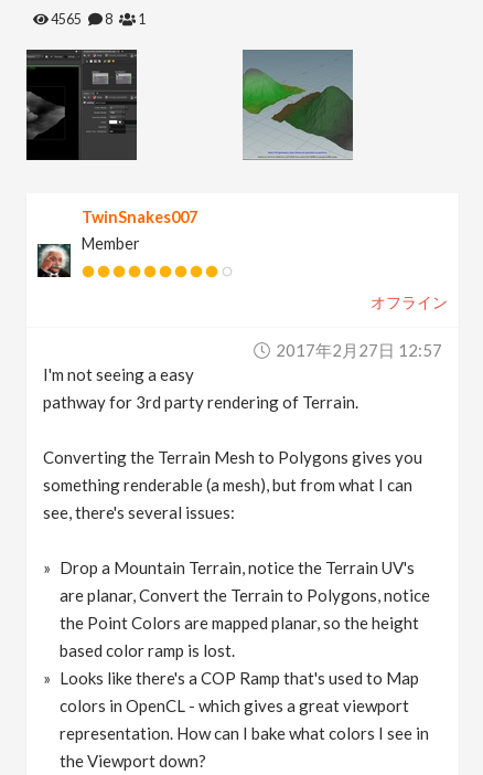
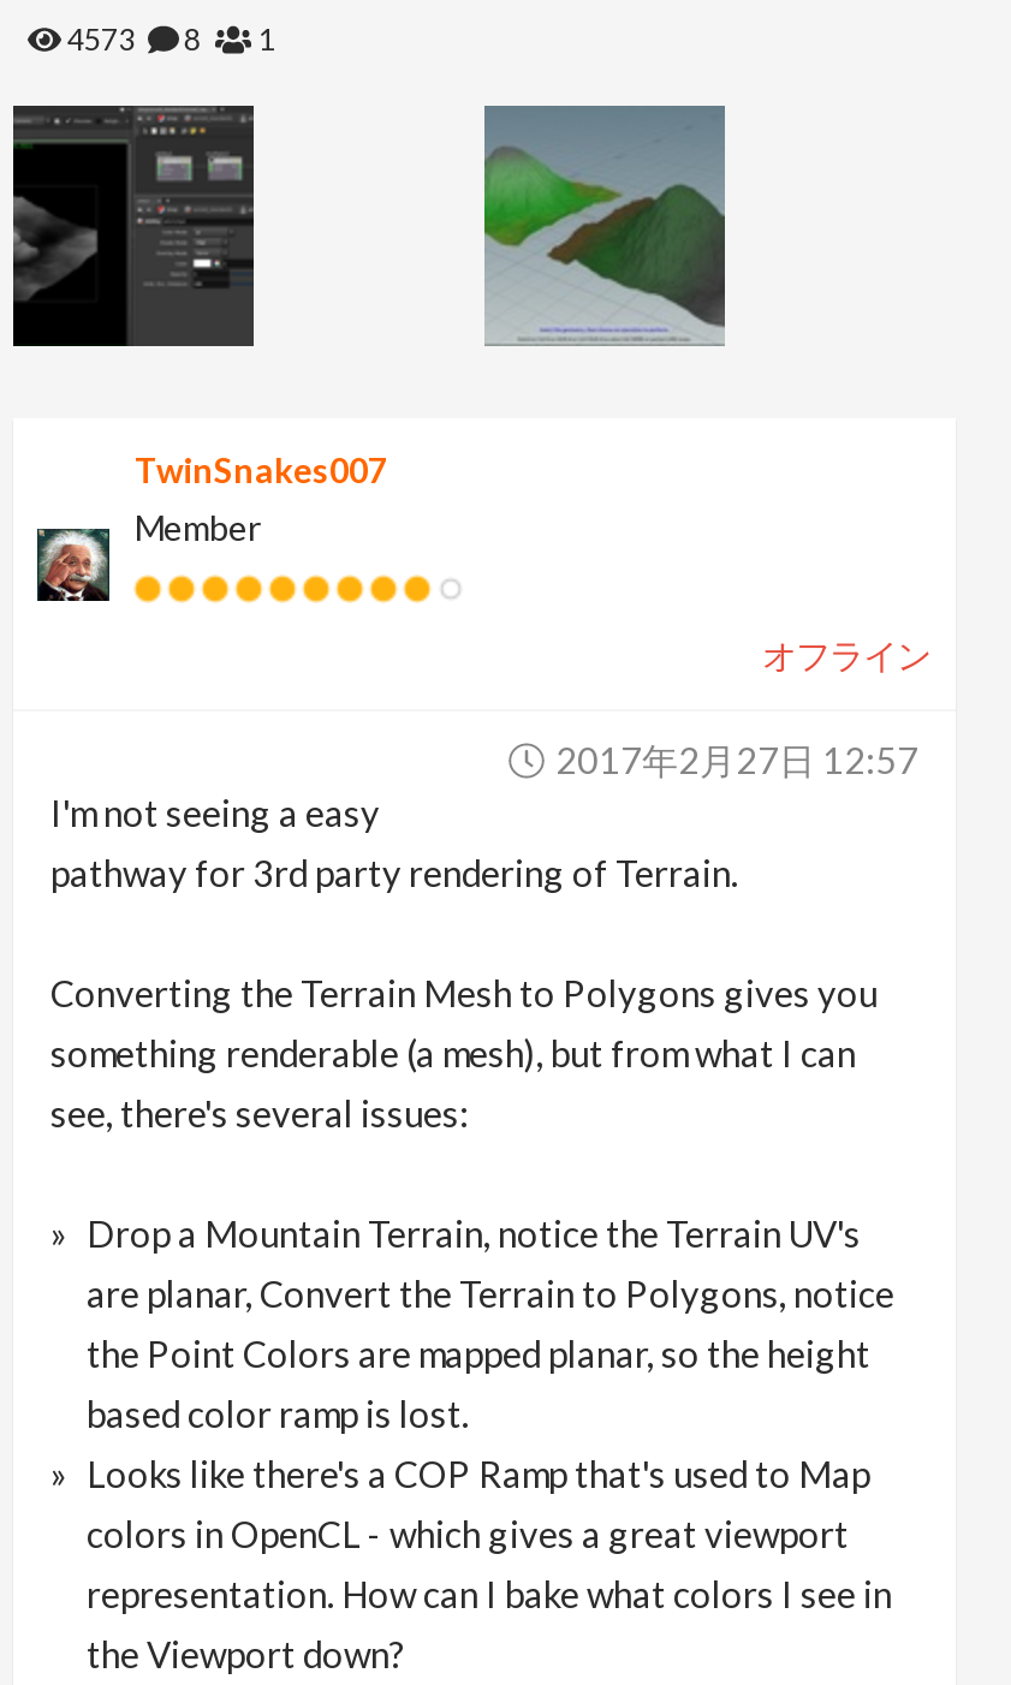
[49,11,89,28] 4565 -> [62,22,149,58] 4573

